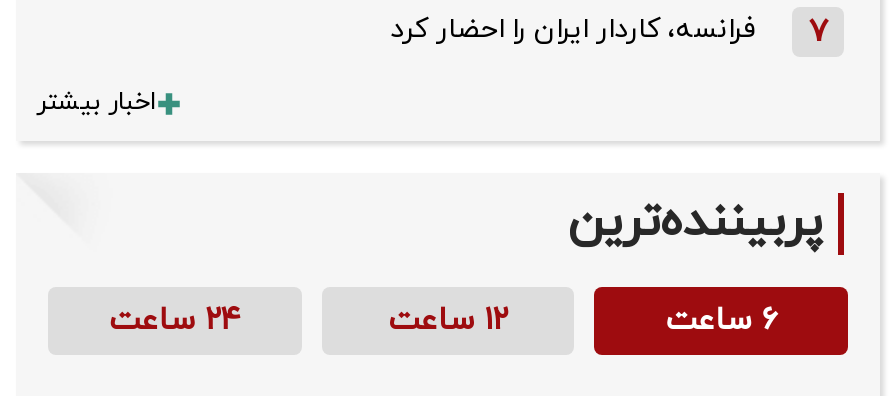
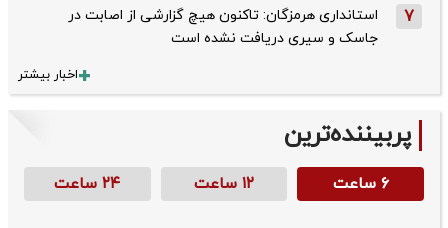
[390,11,756,49] فرانسه، کاردار ایران را احضار کرد -> [68,6,378,48] استانداری هرمزگان: تاکنون هیچ گزارشی از اصابت در | جاسک و سیری دریافت نشده است

